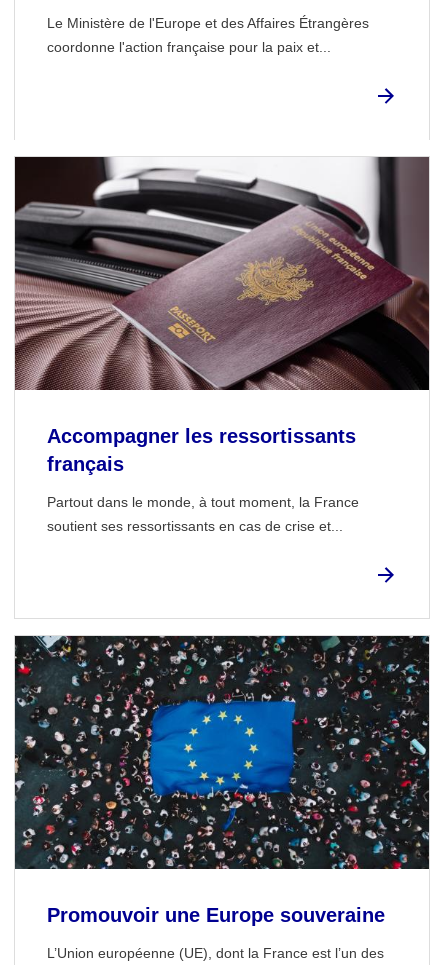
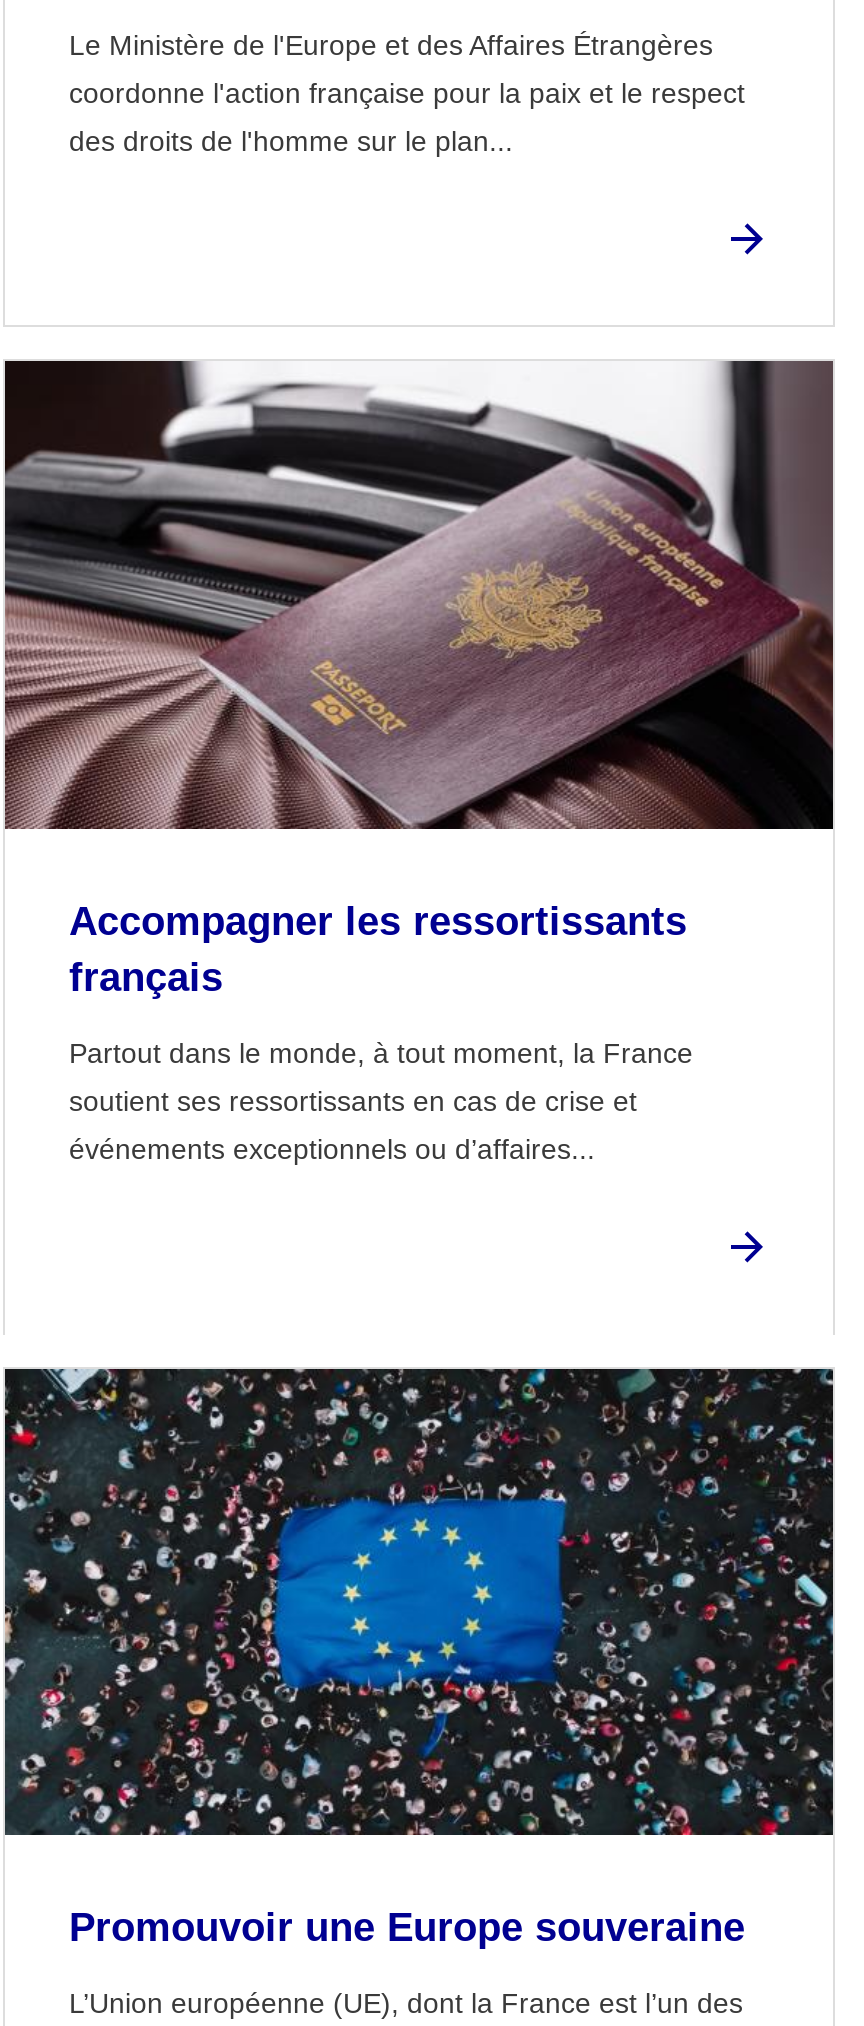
[47,39,331,55] coordonne l'action française pour la paix et... -> [69,77,745,157] coordonne l'action française pour la paix et le respect | des droits de l'homme sur le plan...
[47,518,343,534] soutient ses ressortissants en cas de crise et... -> [69,1084,637,1164] soutient ses ressortissants en cas de crise et | événements exceptionnels ou d’affaires...

